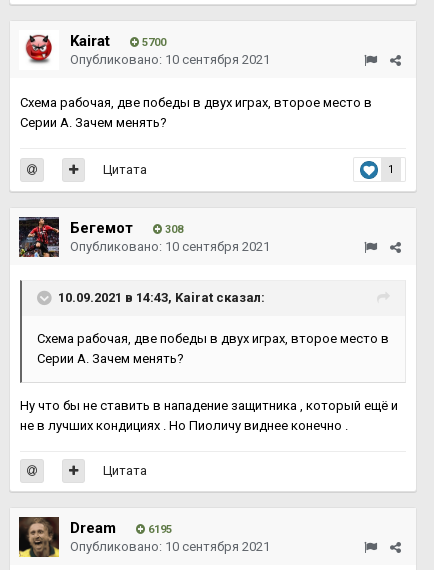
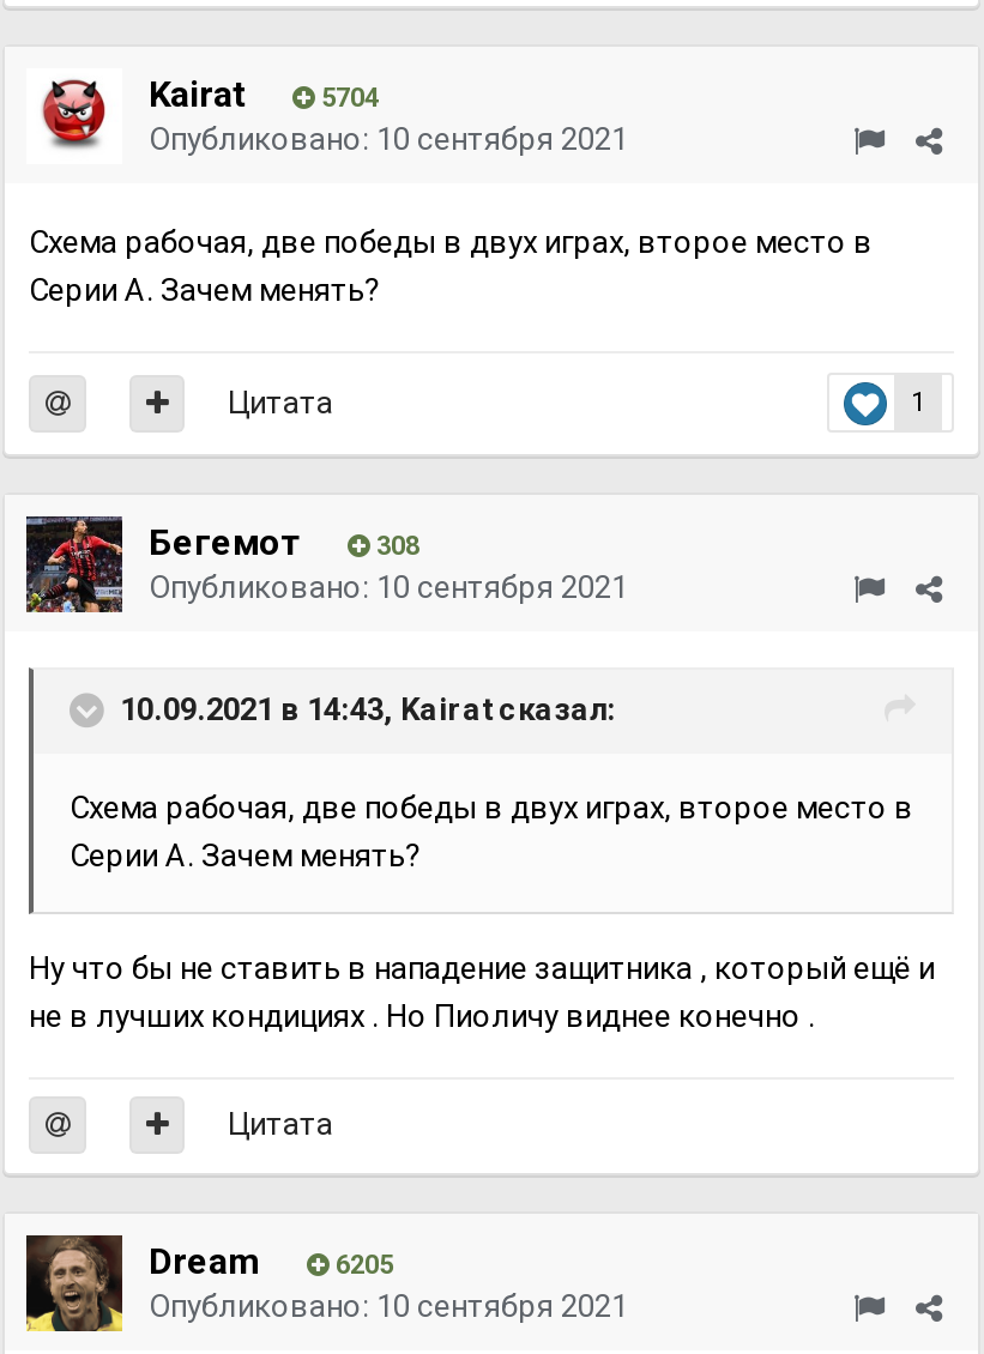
[139,36,166,49] 5700 -> [314,83,379,114] 5704
[145,523,172,536] 6195 -> [328,1250,393,1281] 6205

